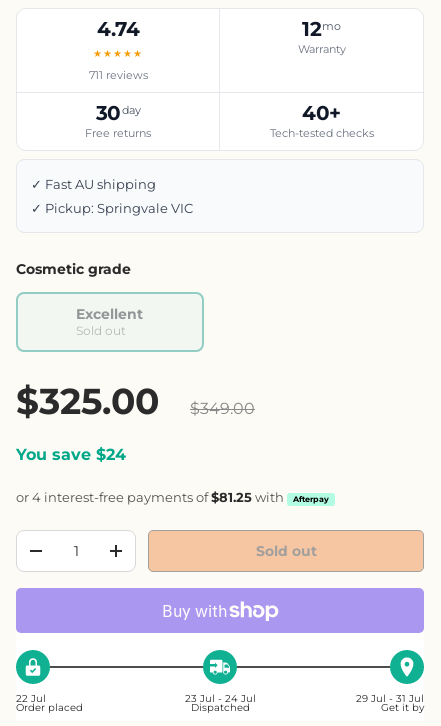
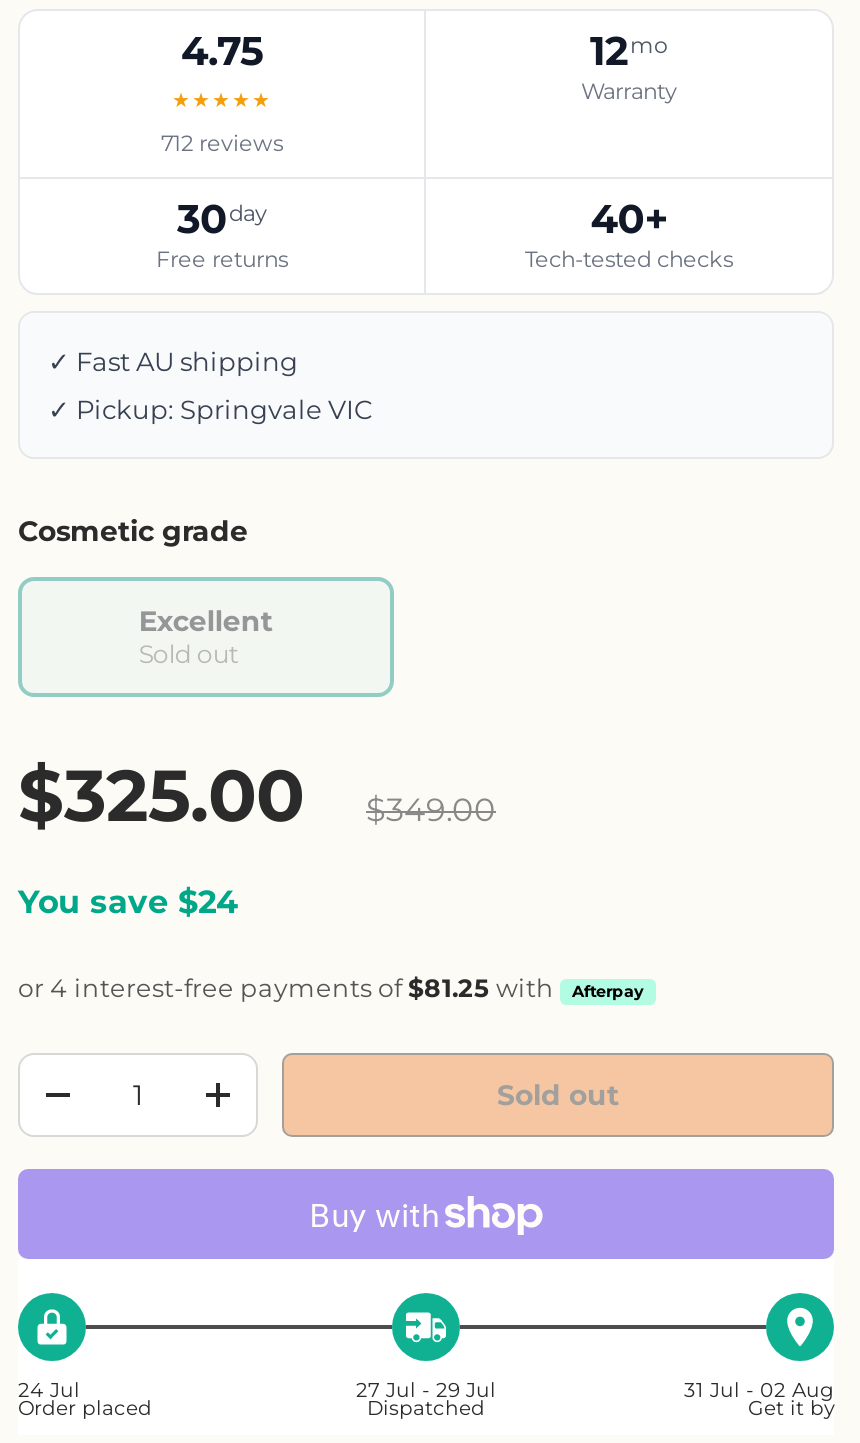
[97,17,139,41] 4.74 -> [181,27,263,75] 4.75
[88,68,147,82] 711 reviews -> [161,129,283,157] 712 reviews
[16,692,46,705] 22 Jul -> [18,1377,80,1403] 24 Jul
[184,692,255,705] 23 Jul - 24 Jul -> [356,1377,496,1403] 27 Jul - 29 Jul
[356,692,424,705] 29 Jul - 31 Jul -> [684,1377,834,1403] 31 Jul - 02 Aug

